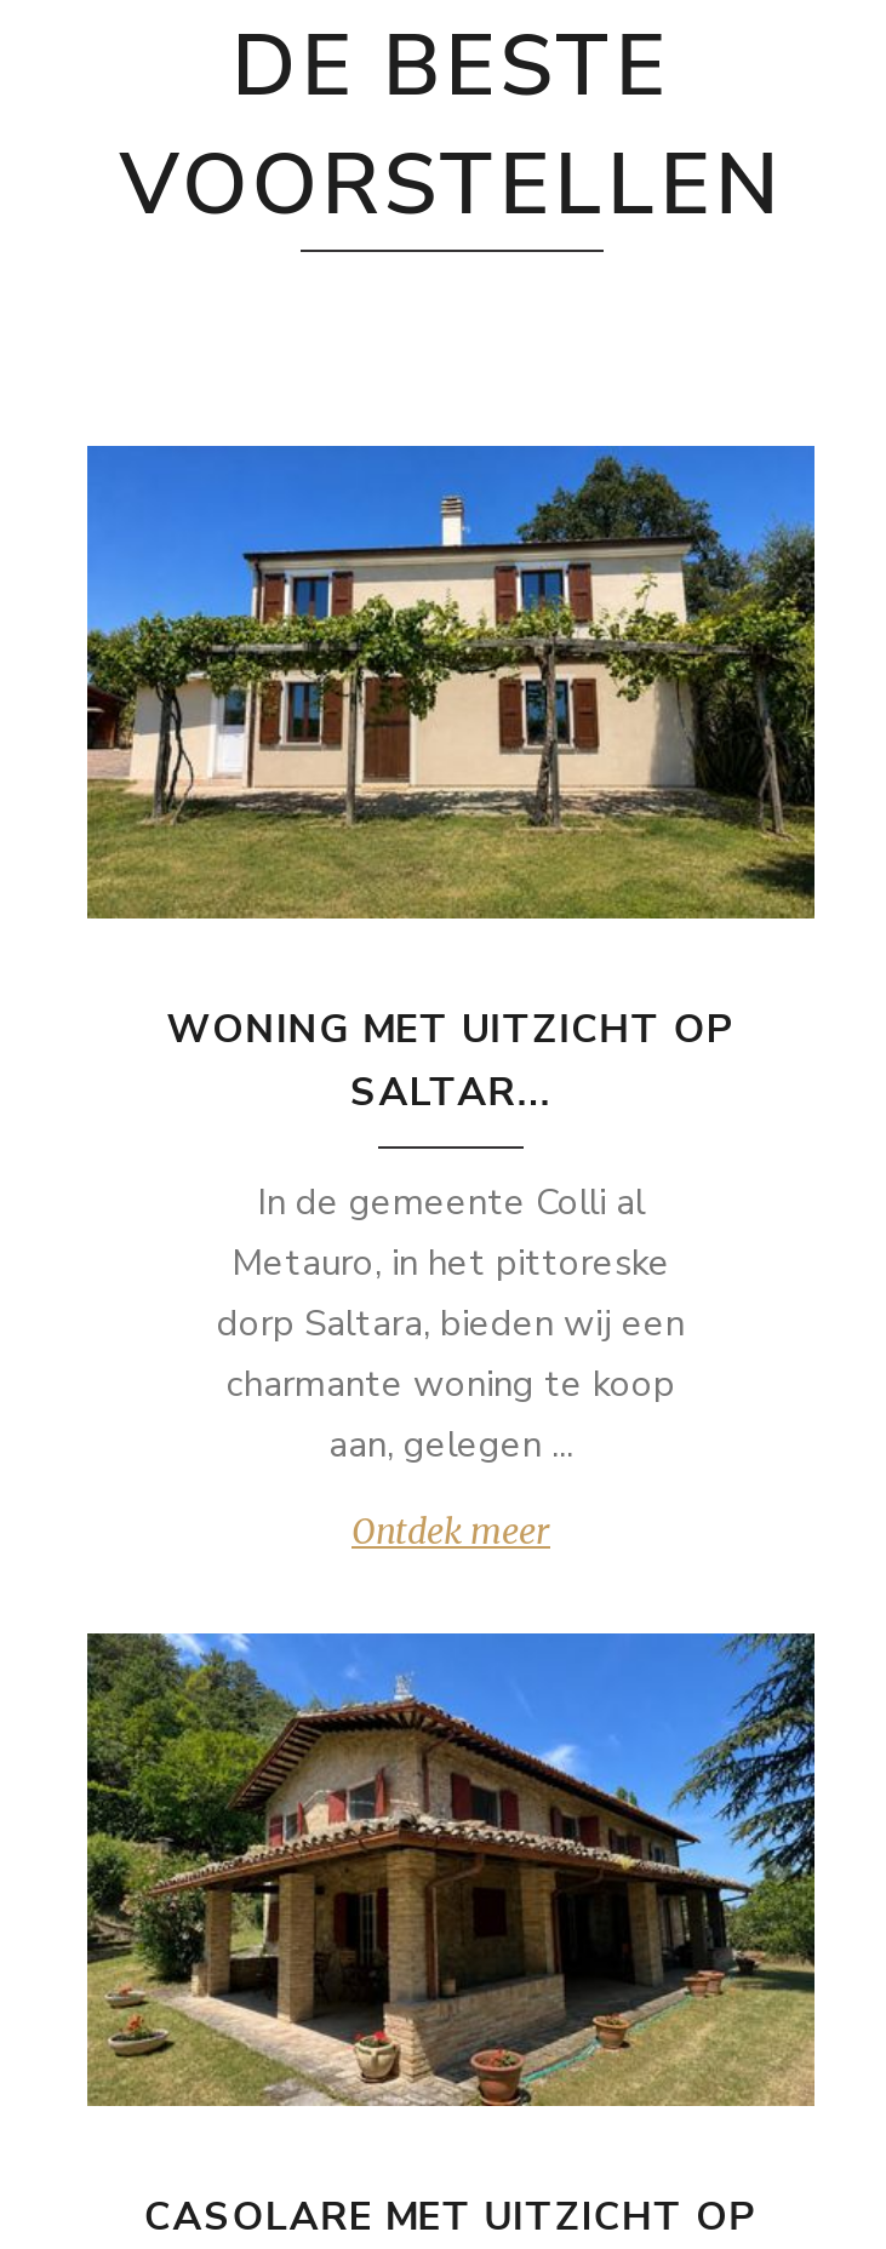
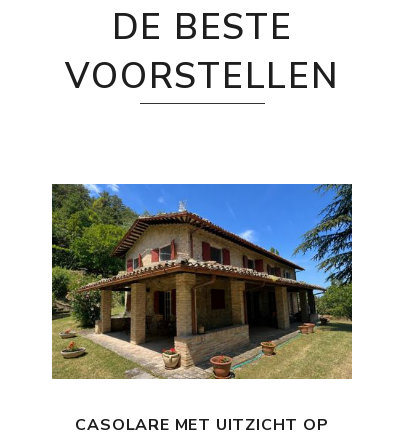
[85,443,817,1553] [image] | WONING MET UITZICHT OP | SALTAR... | In de gemeente Colli al | Metauro, in het pittoreske | dorp Saltara, bieden wij een | charmante woning te koop | aan, gelegen ... | Ontdek meer -> none

